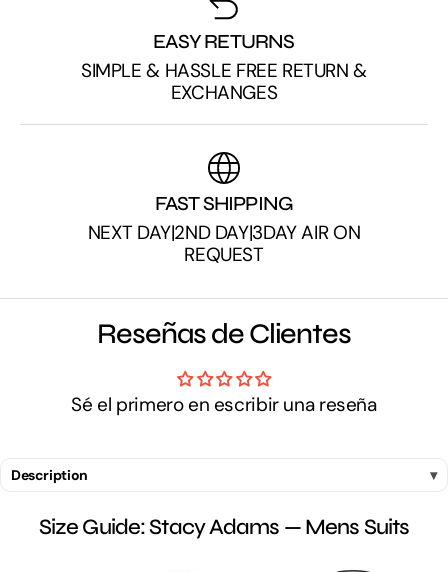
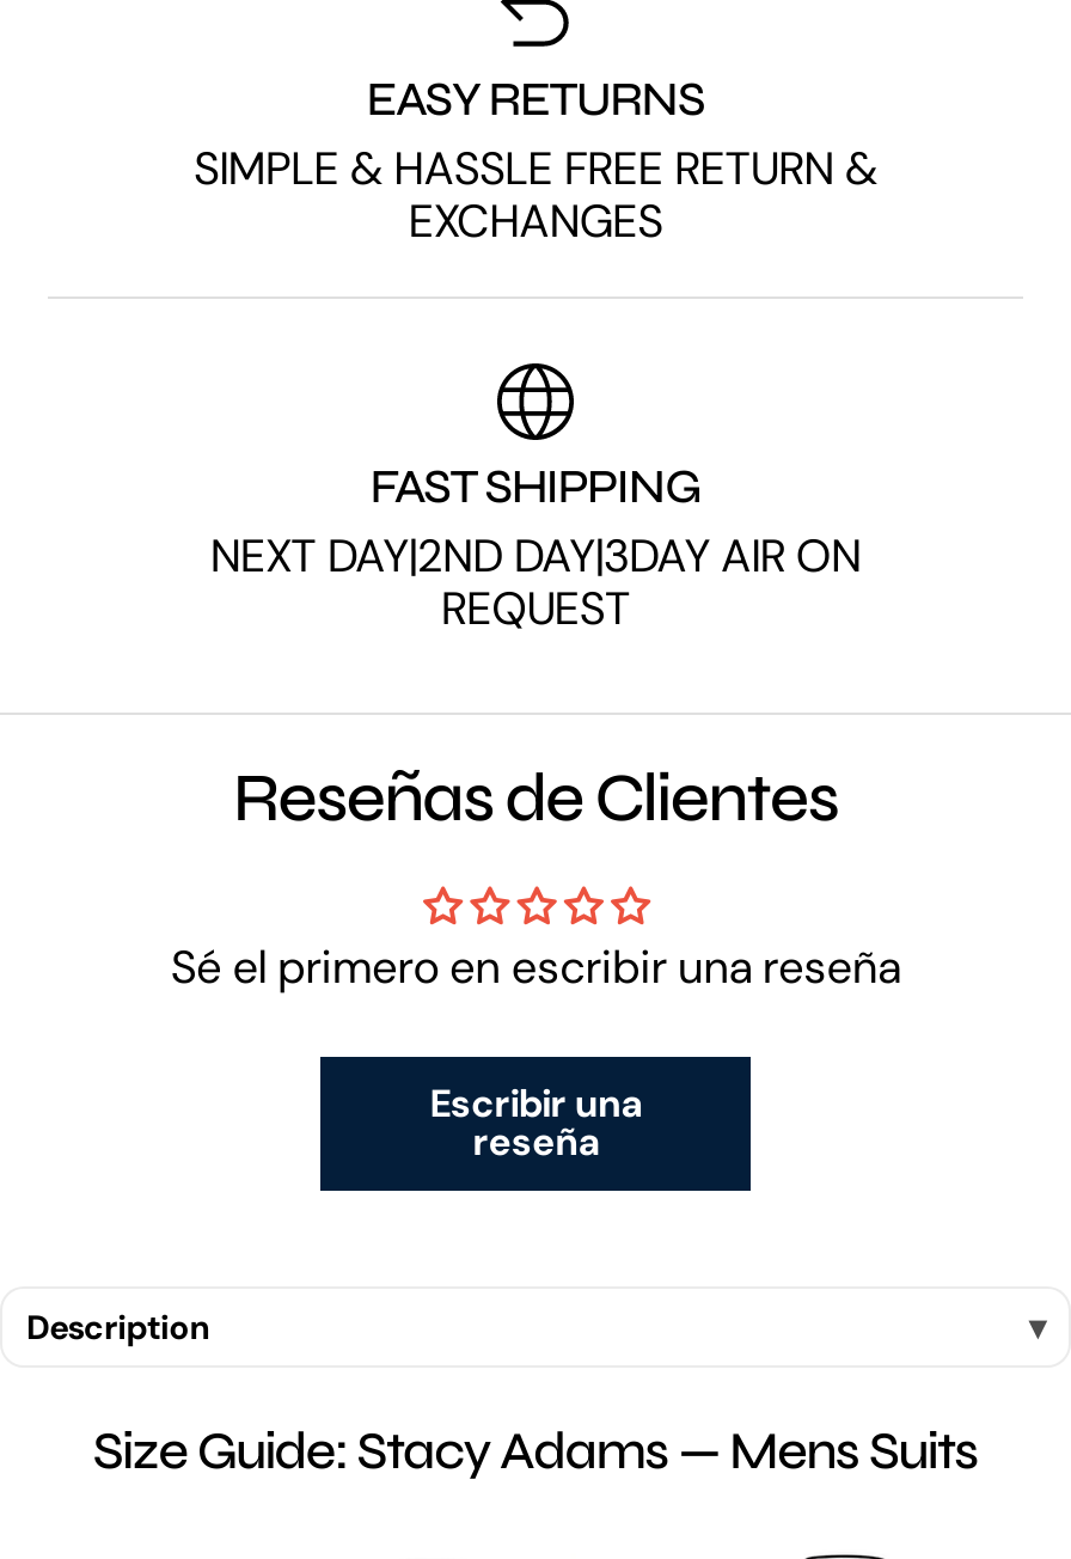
none -> [430,1078,641,1167] Escribir una | reseña

